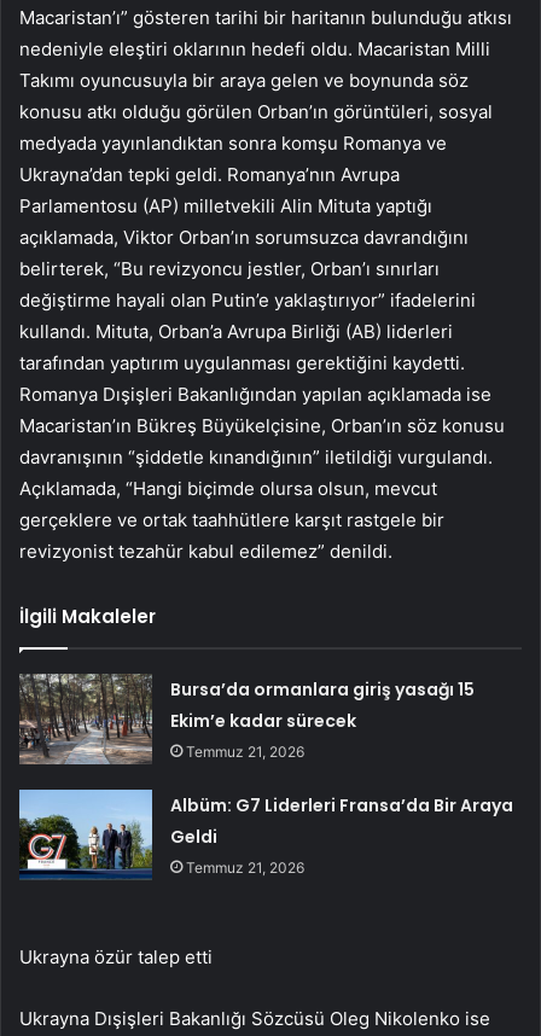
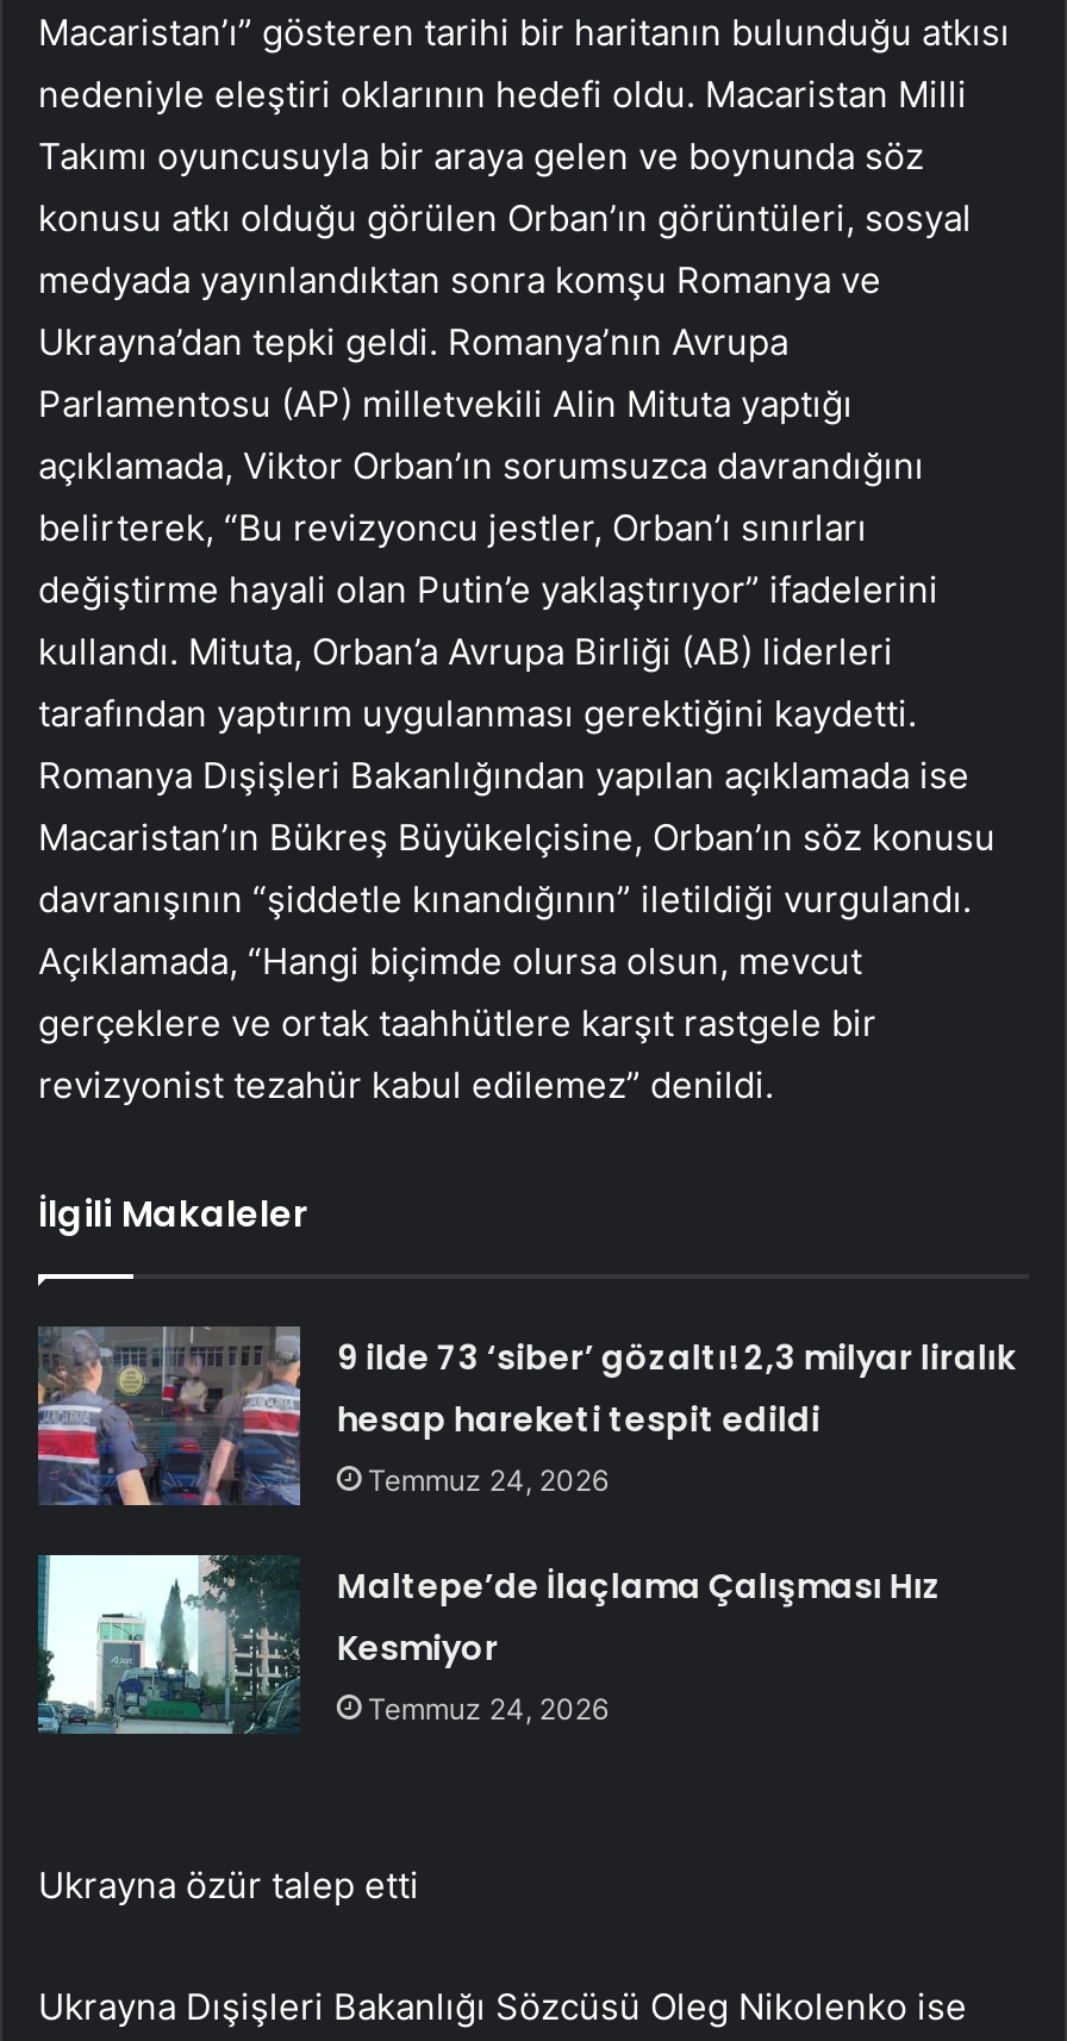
[18,674,475,766] [image] | Bursa’da ormanlara giriş yasağı 15 | Ekim’e kadar sürecek | Temmuz 21, 2026 -> [36,1327,1015,1508] [image] | 9 ilde 73 ‘siber’ gözaltı! 2,3 milyar liralık | hesap hareketi tespit edildi | Temmuz 24, 2026
[18,788,514,880] [image] | Albüm: G7 Liderleri Fransa’da Bir Araya | Geldi | Temmuz 21, 2026 -> [36,1553,941,1736] [image] | Maltepe’de İlaçlama Çalışması Hız | Kesmiyor | Temmuz 24, 2026

